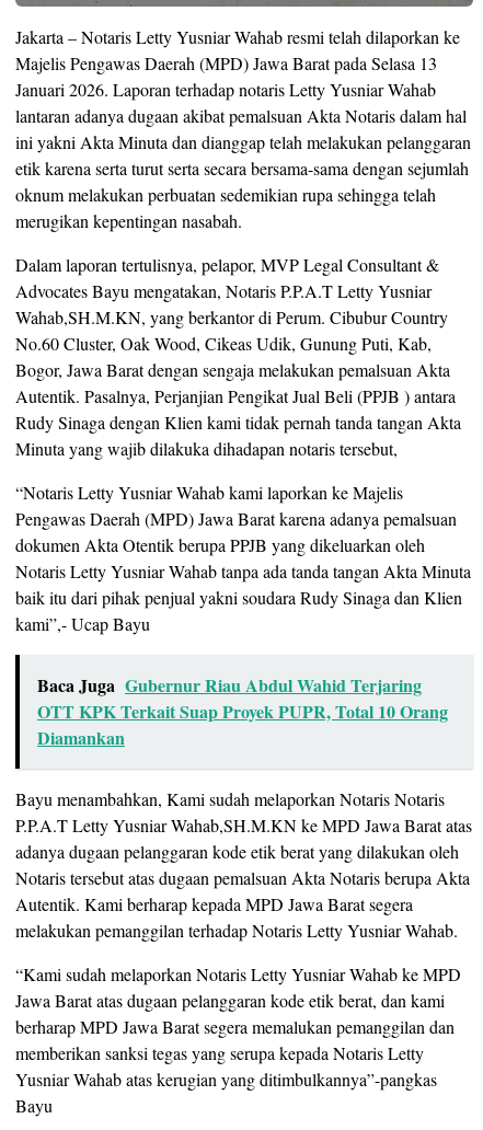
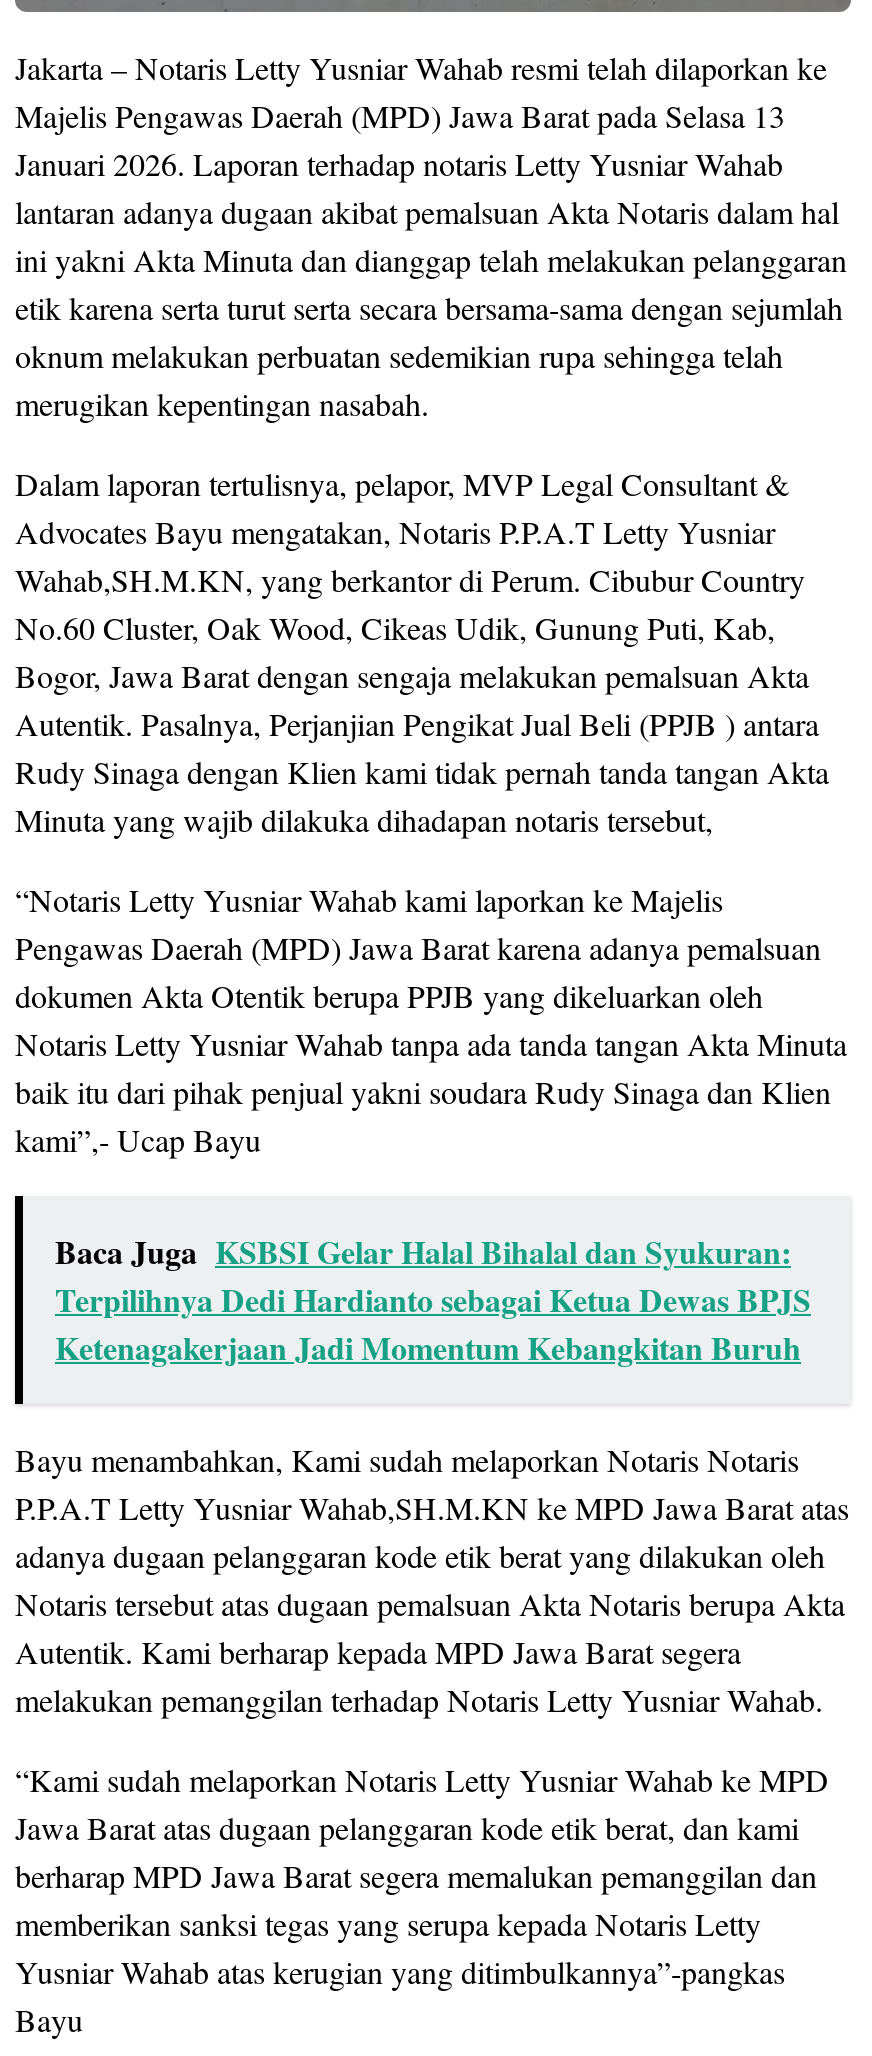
[37,672,448,750] Baca Juga Gubernur Riau Abdul Wahid Terjaring | OTT KPK Terkait Suap Proyek PUPR, Total 10 Orang | Diamankan -> [55,1227,811,1369] Baca Juga KSBSI Gelar Halal Bihalal dan Syukuran: | Terpilihnya Dedi Hardianto sebagai Ketua Dewas BPJS | Ketenagakerjaan Jadi Momentum Kebangkitan Buruh

